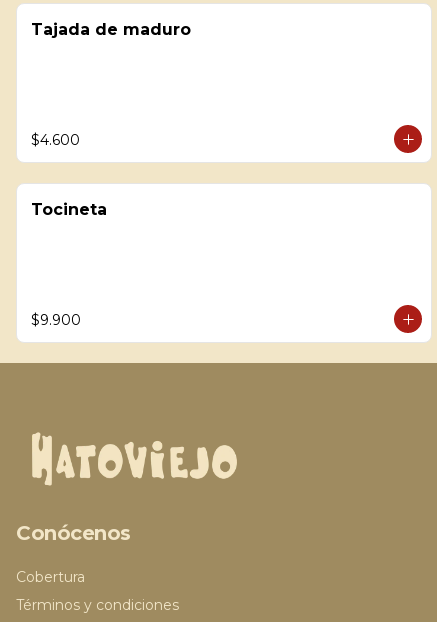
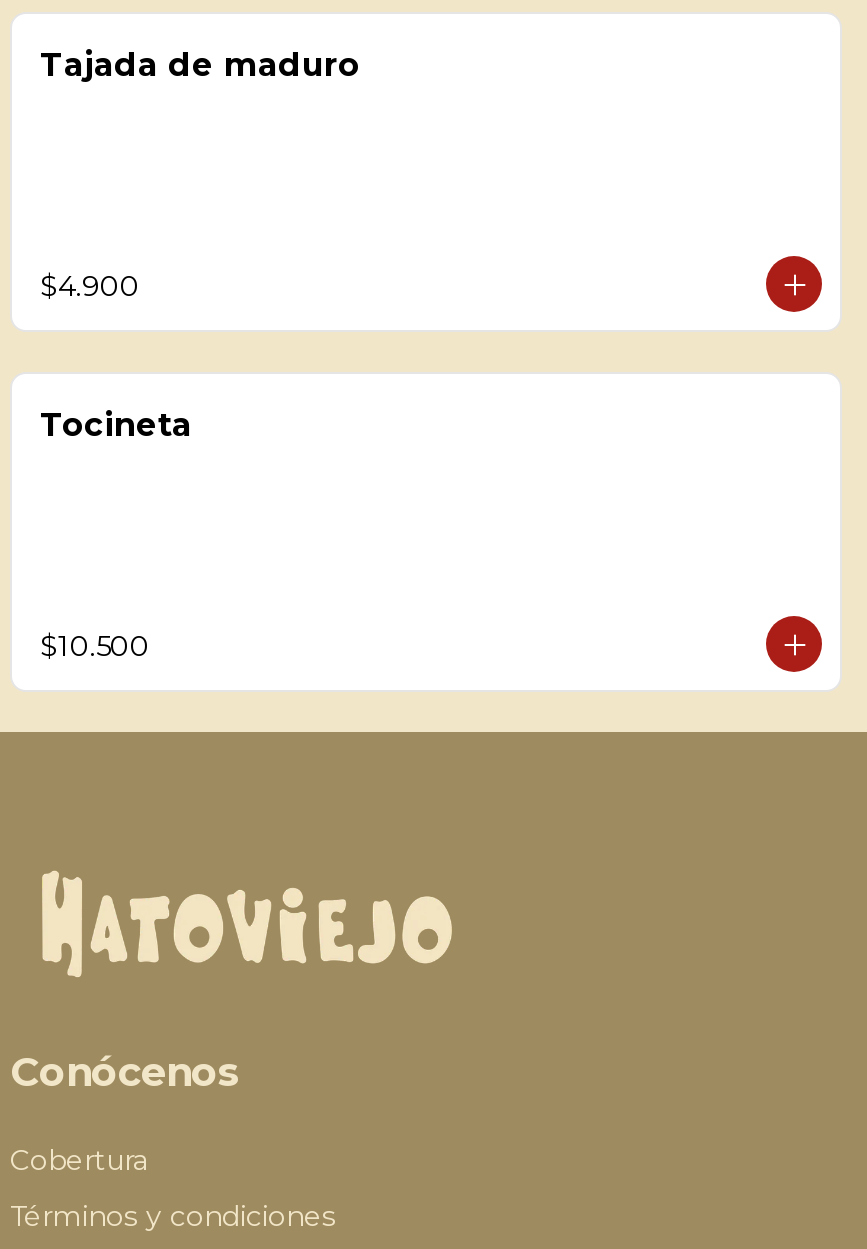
[31,131,80,149] $4.600 -> [40,268,140,304] $4.900
[31,311,81,329] $9.900 -> [40,628,150,664] $10.500

